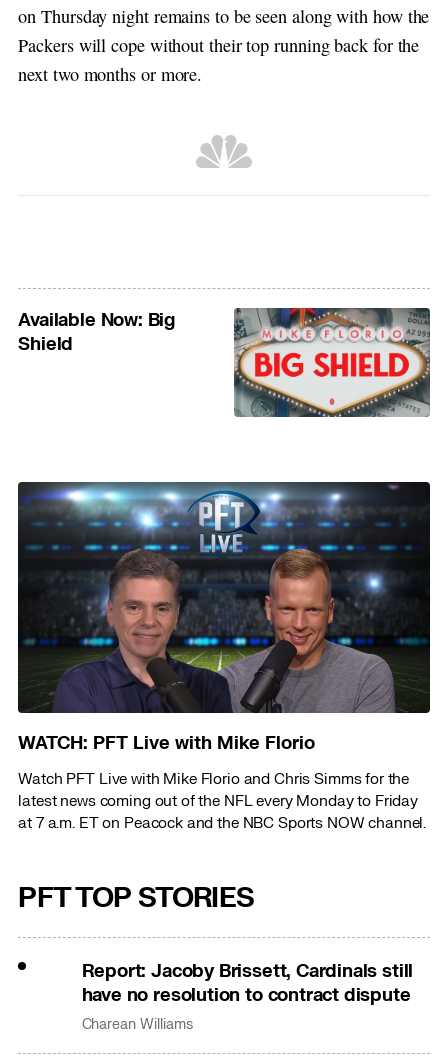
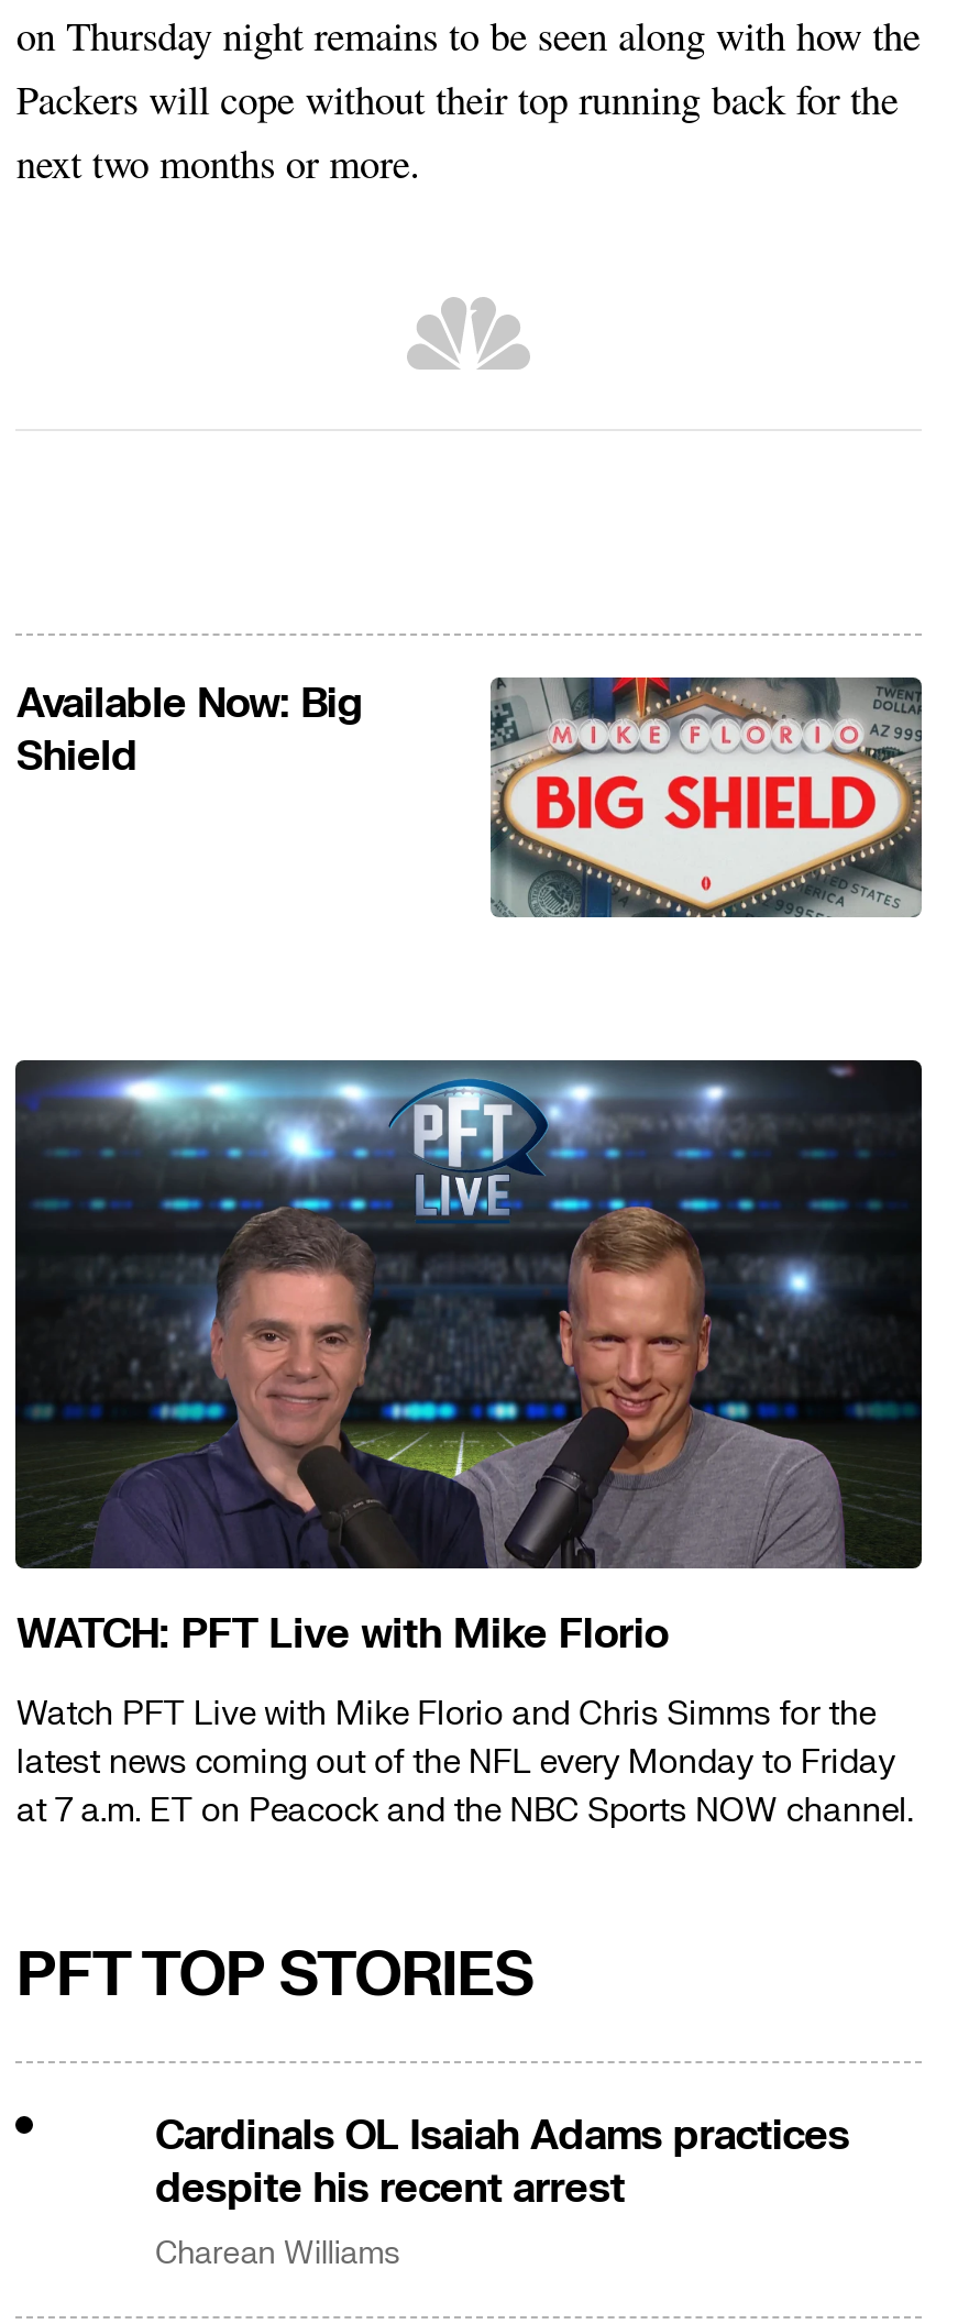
[81,958,413,1006] Report: Jacoby Brissett, Cardinals still | have no resolution to contract dispute -> [155,2108,849,2214] Cardinals OL Isaiah Adams practices | despite his recent arrest

